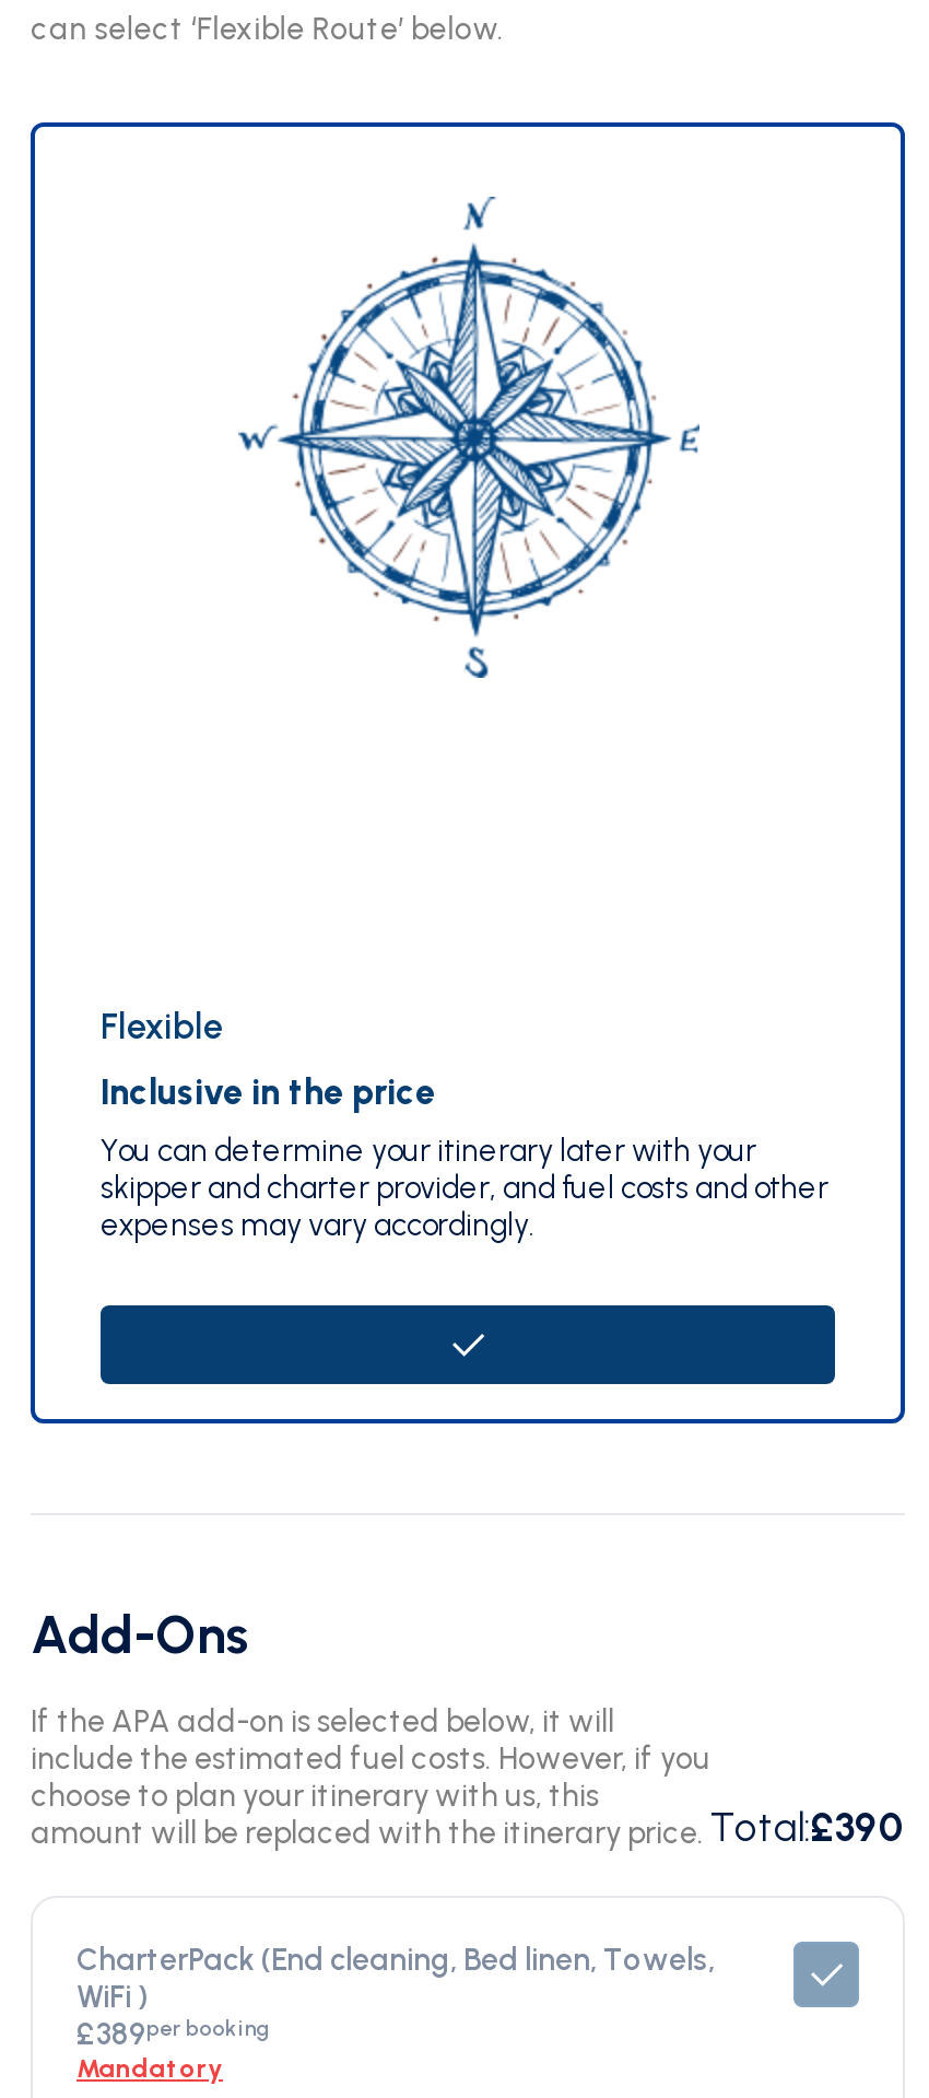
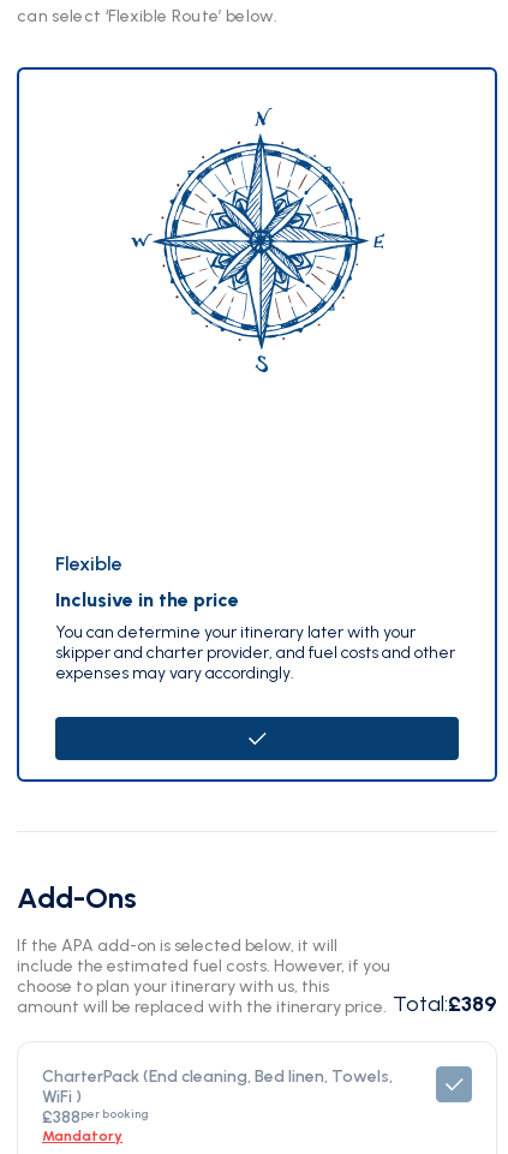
[31,1804,905,1852] amount will be replaced with the itinerary price. Total:£390 -> [17,991,497,1017] amount will be replaced with the itinerary price. Total:£389
[77,2014,271,2053] £389per booking -> [42,1106,149,1128] £388per booking

